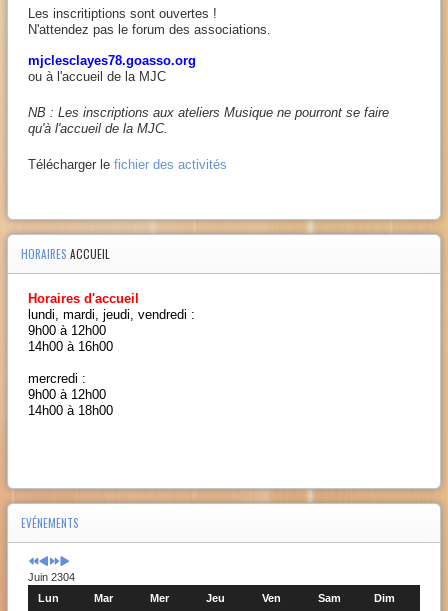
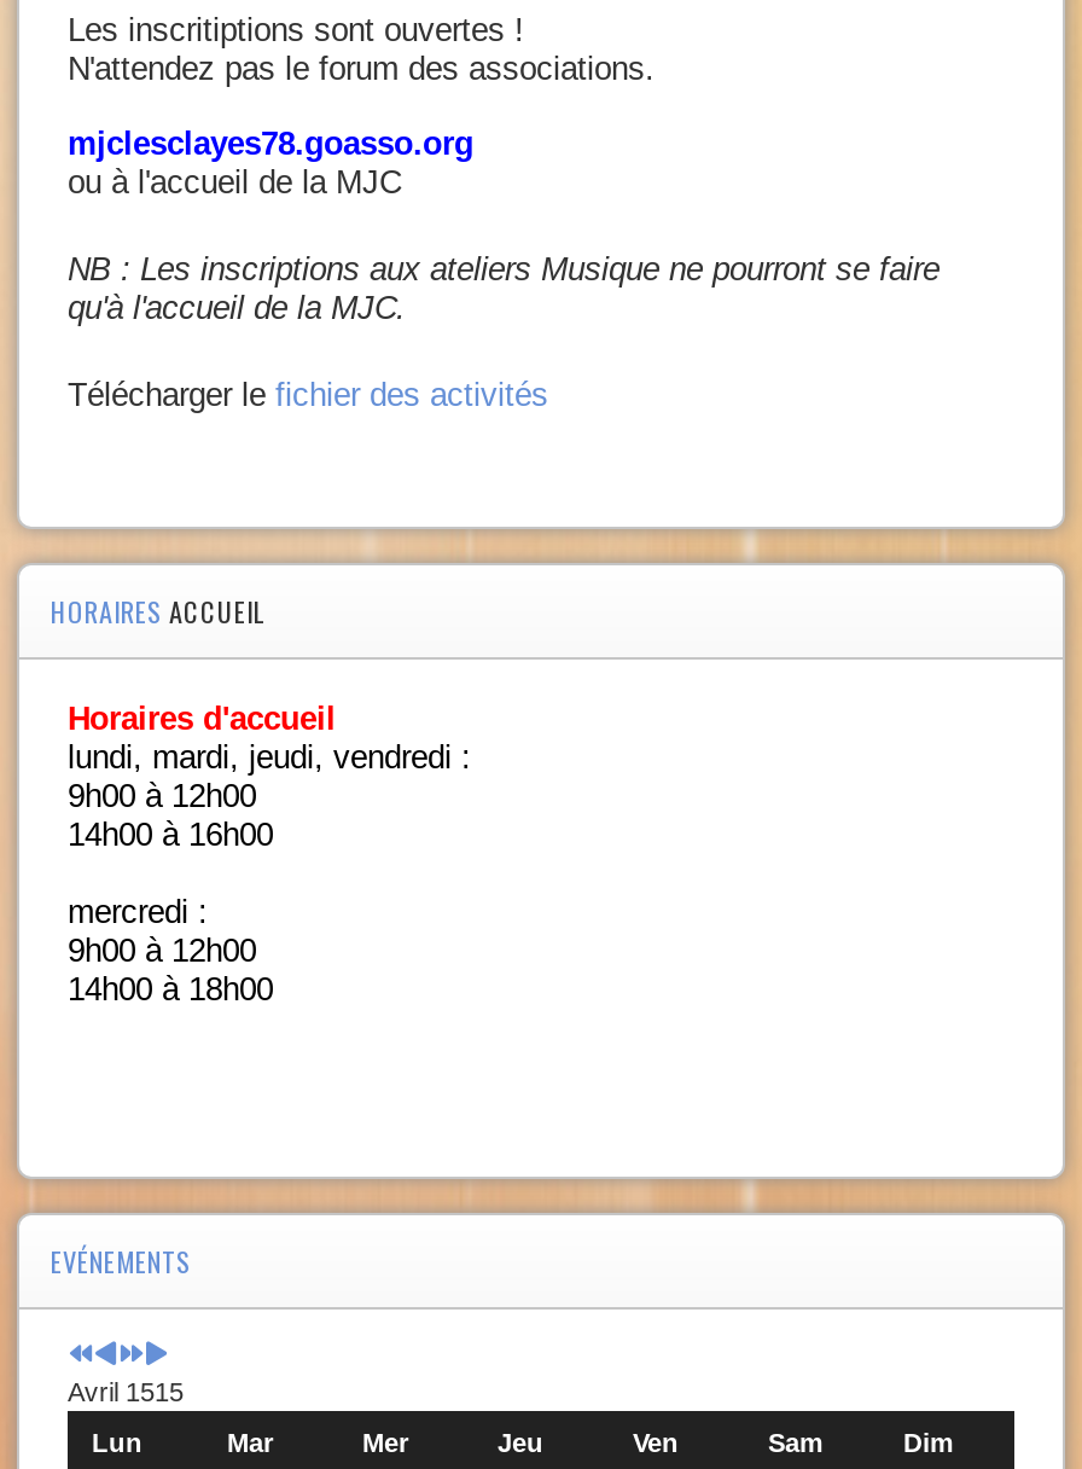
[28,571,75,583] Juin 2304 -> [68,1377,184,1406] Avril 1515

